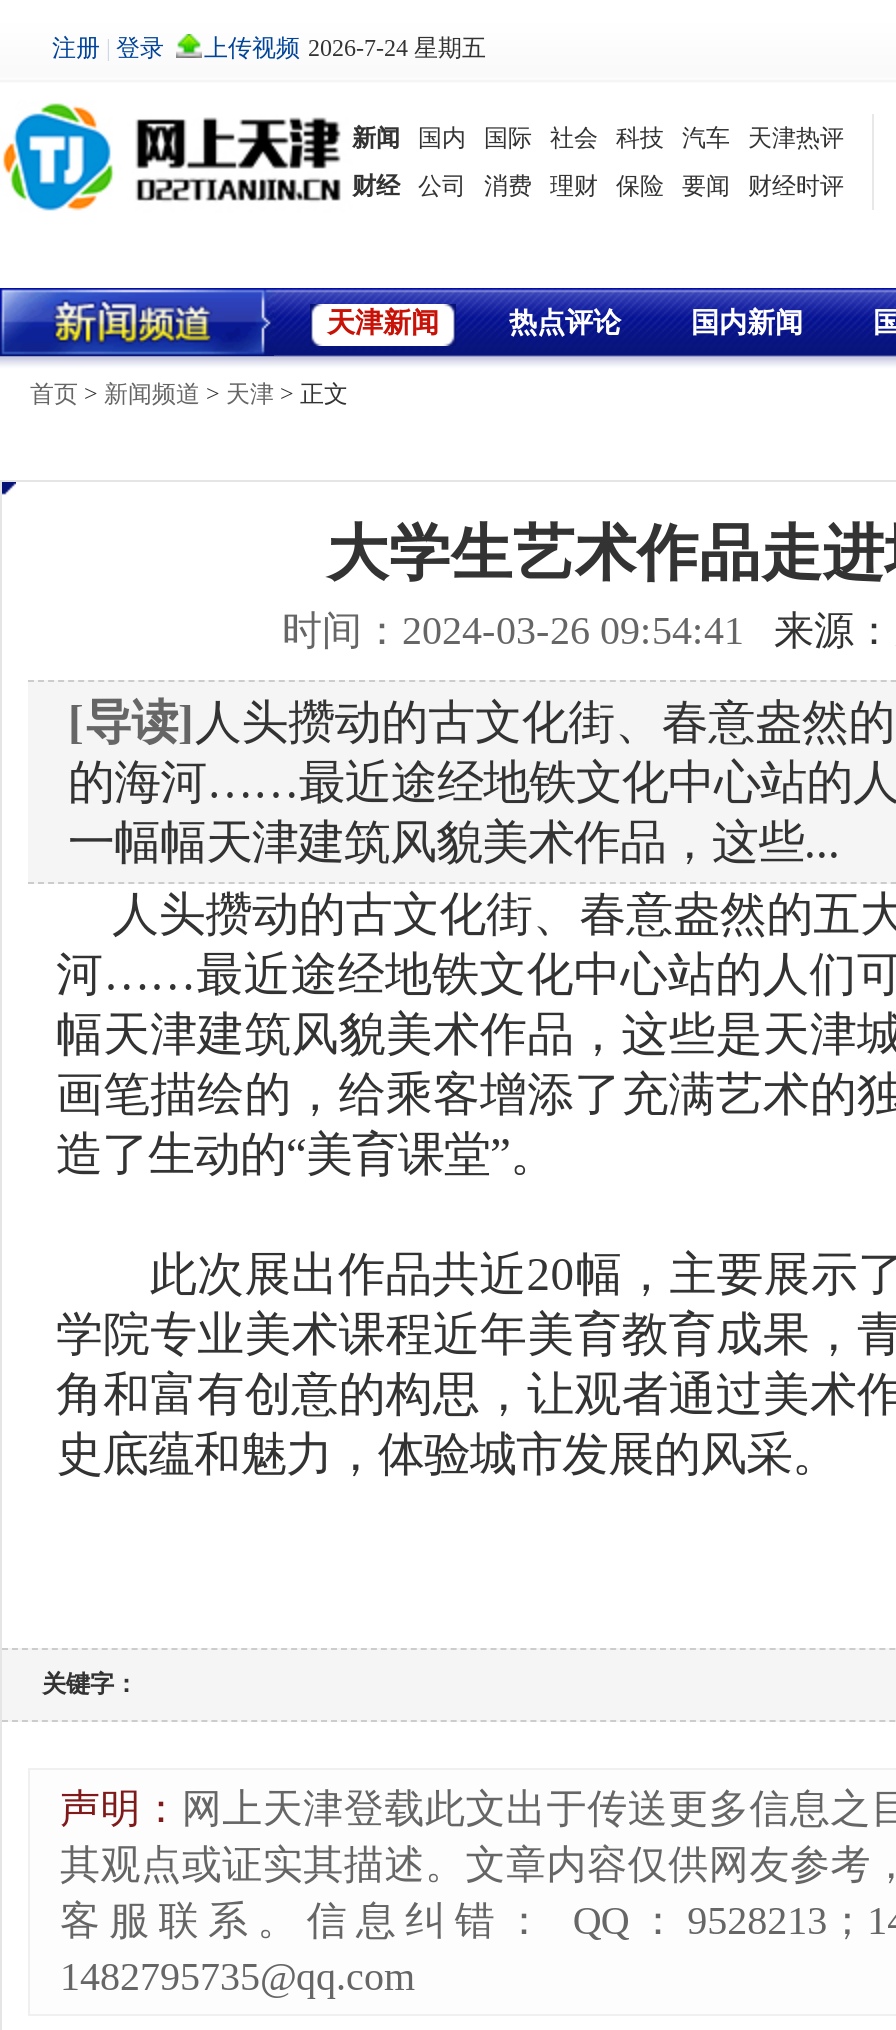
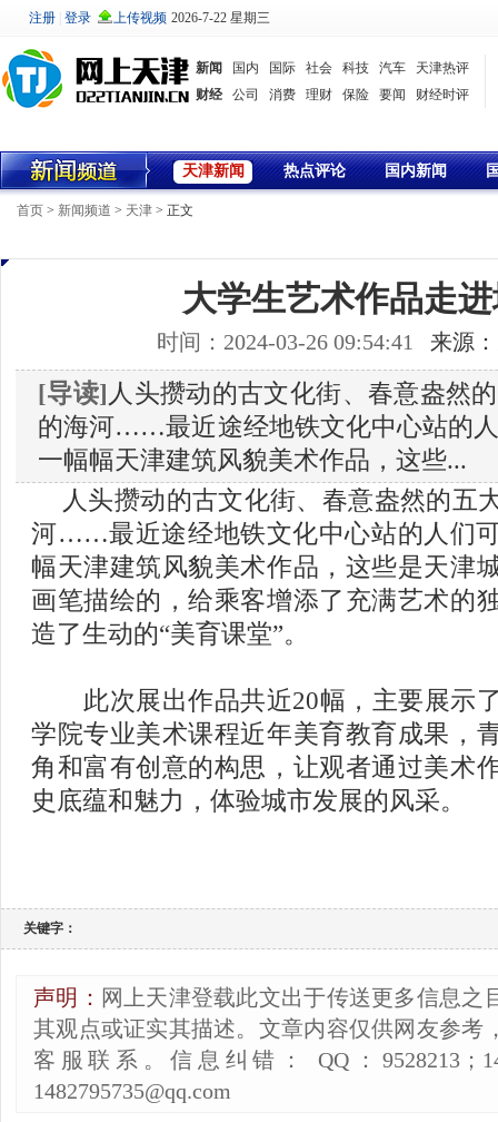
[308,34,486,62] 2026-7-24 星期五 -> [171,10,270,26] 2026-7-22 星期三

